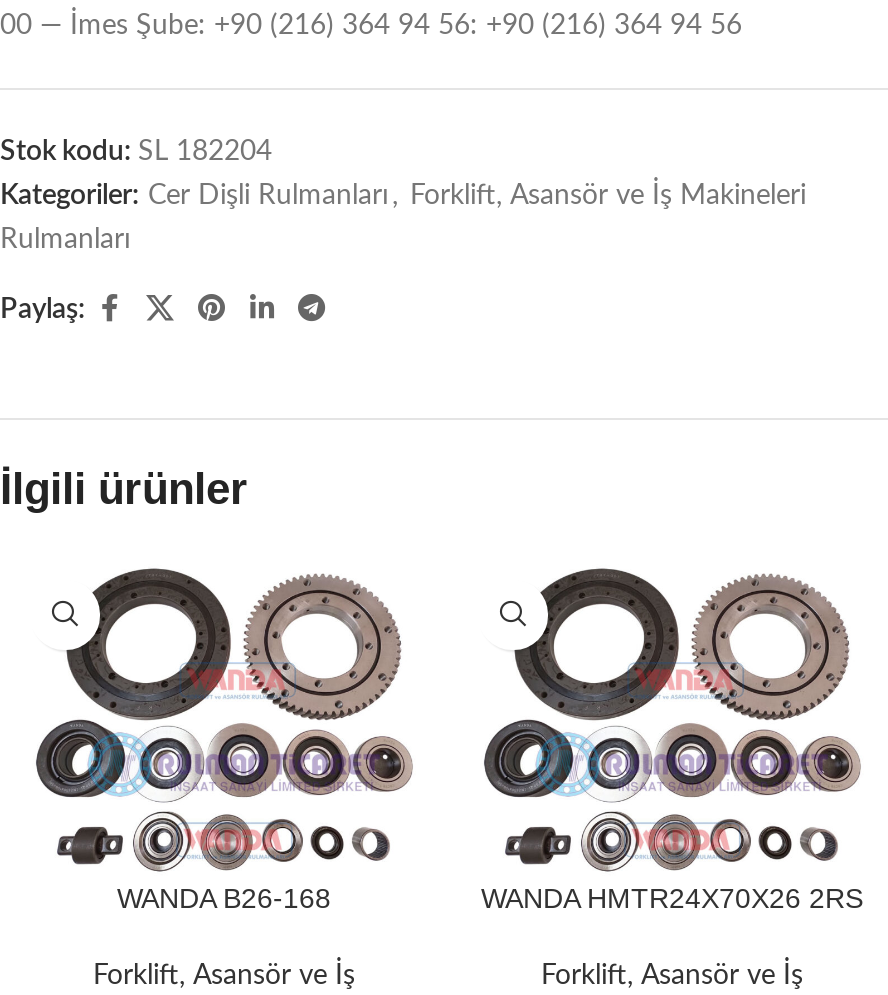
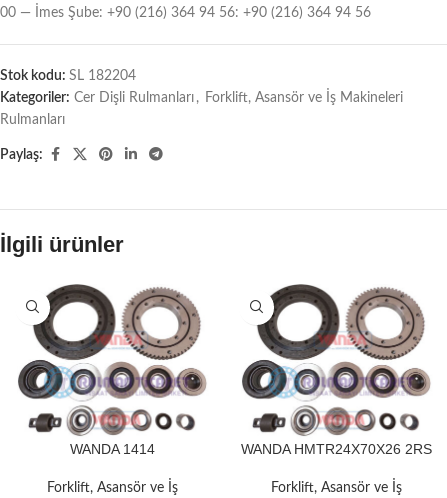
[117,882,331,914] WANDA B26-168 -> [69,441,154,457] WANDA 1414

